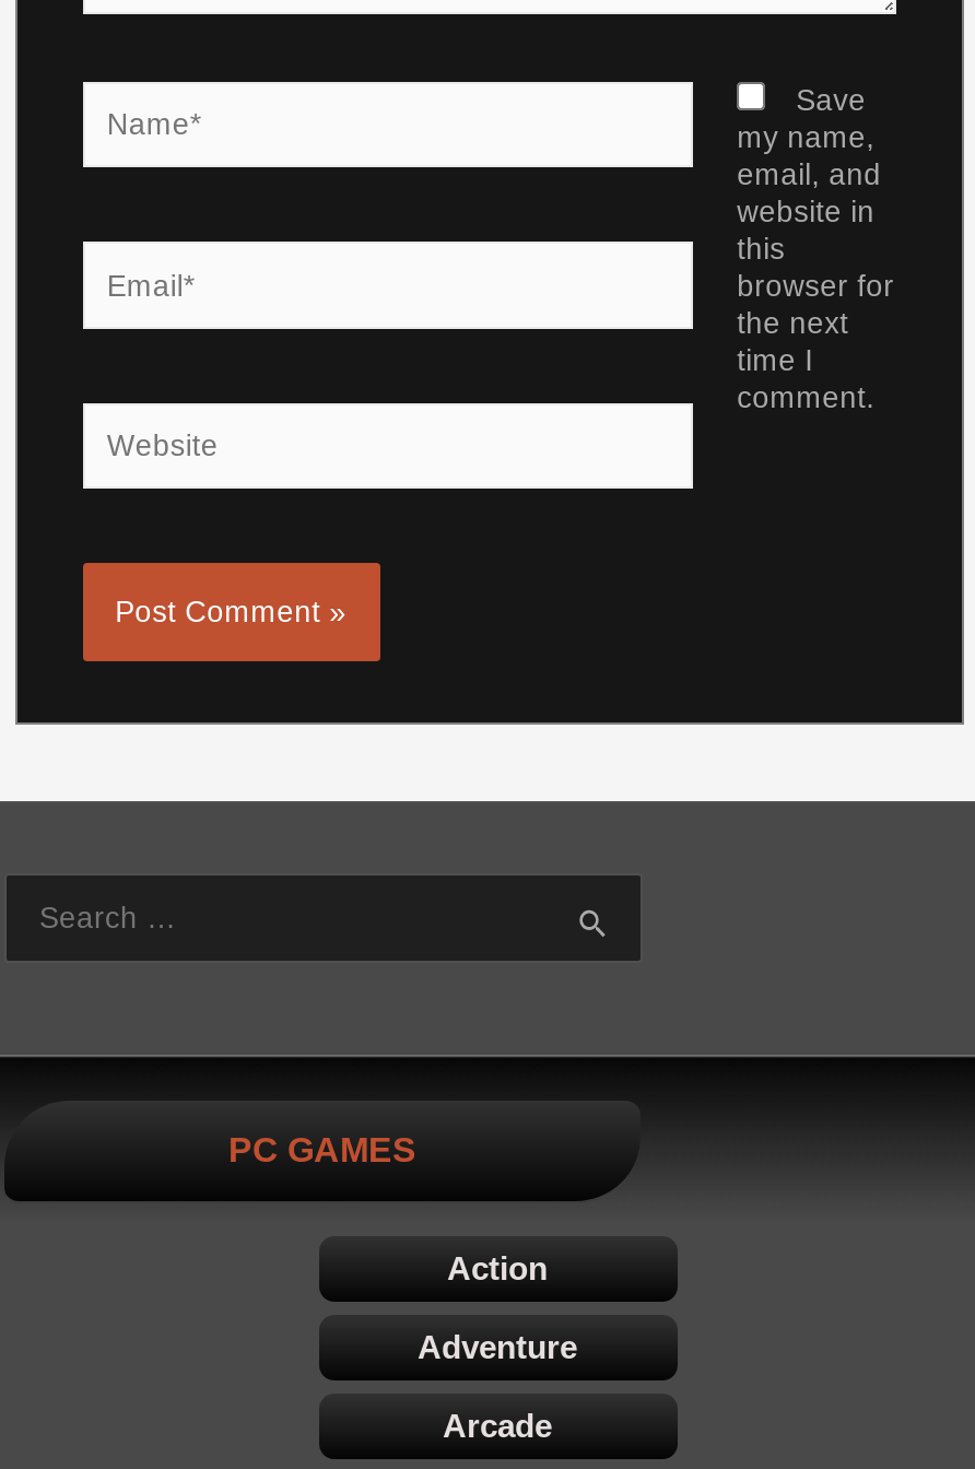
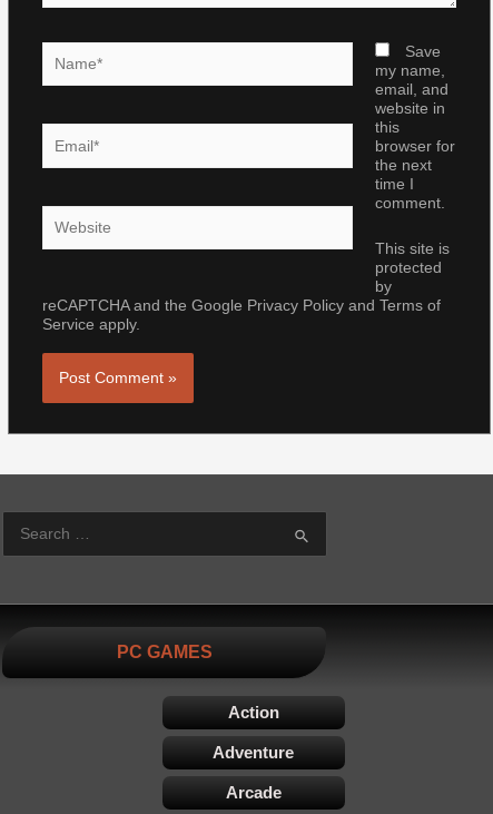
none -> [42,240,450,333] This site is | protected | by | reCAPTCHA and the Google Privacy Policy and Terms of | Service apply.

